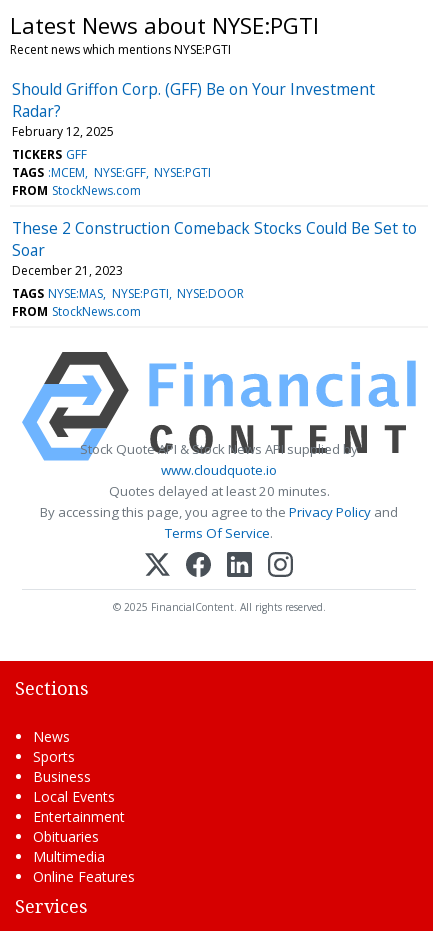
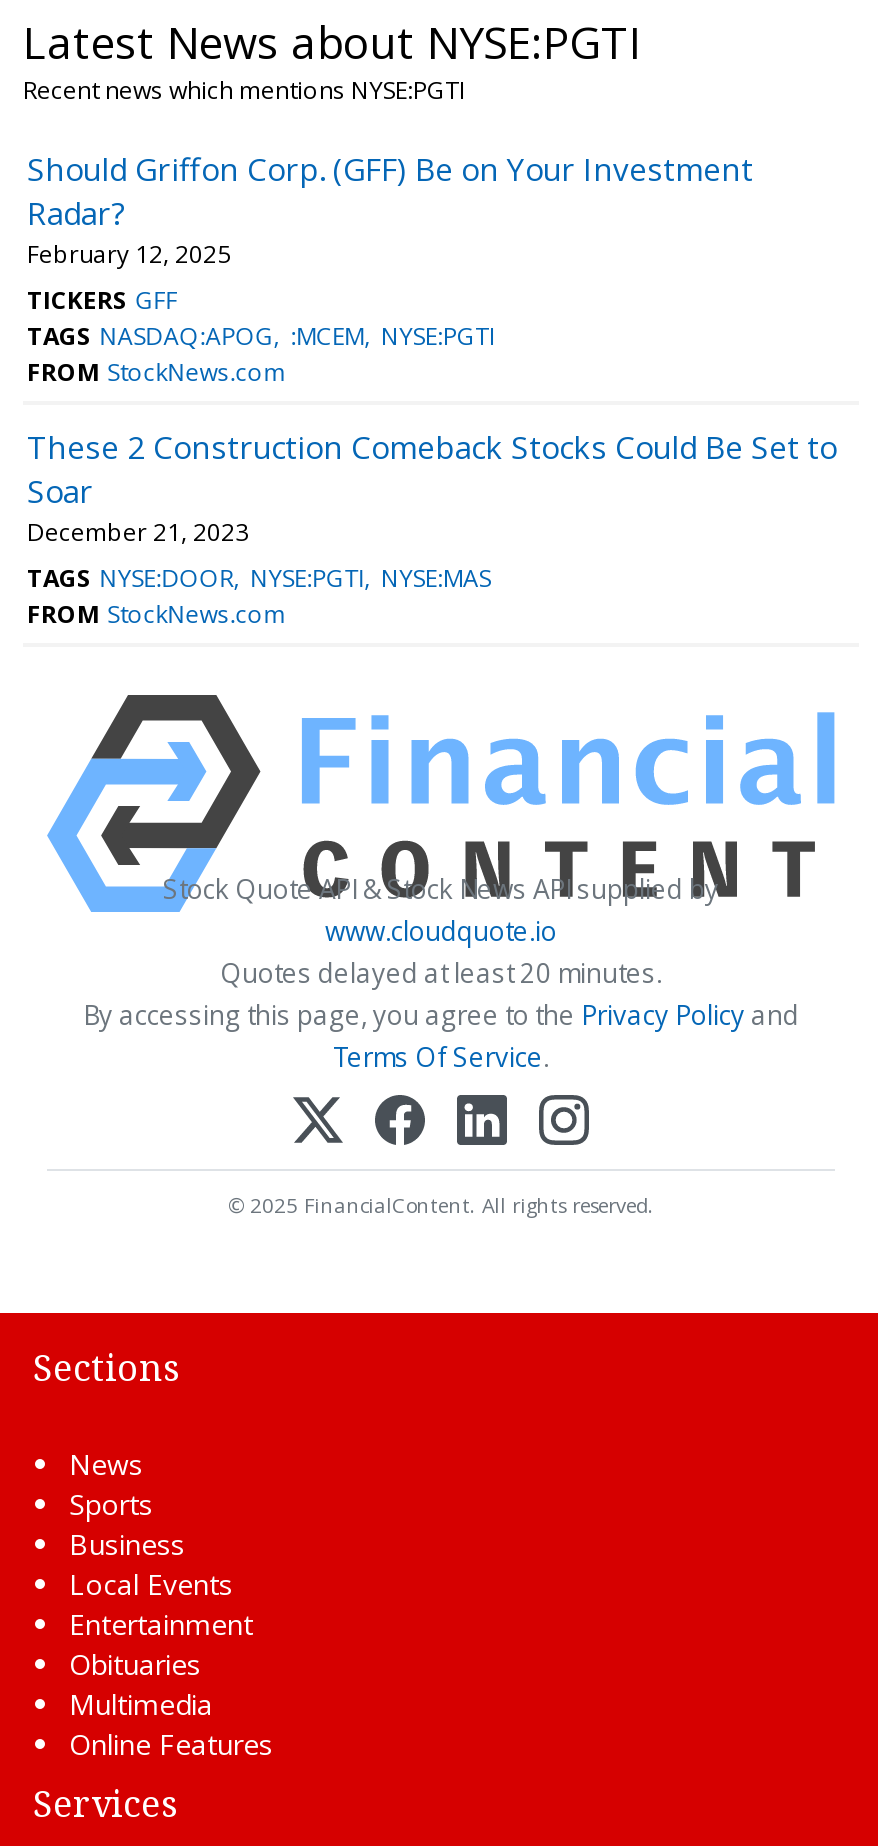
[12,164,211,181] TAGS :MCEM NYSE:GFF NYSE:PGTI -> [27,319,495,353] TAGS NASDAQ:APOG :MCEM NYSE:PGTI
[12,285,244,302] TAGS NYSE:MAS NYSE:PGTI NYSE:DOOR -> [27,561,491,595] TAGS NYSE:DOOR NYSE:PGTI NYSE:MAS

